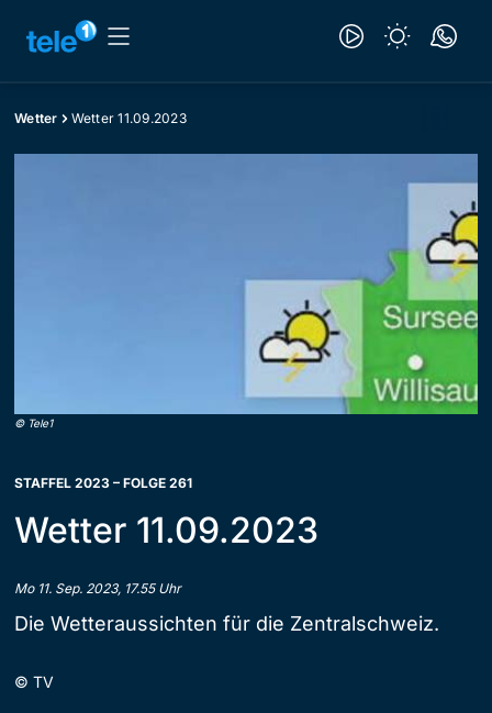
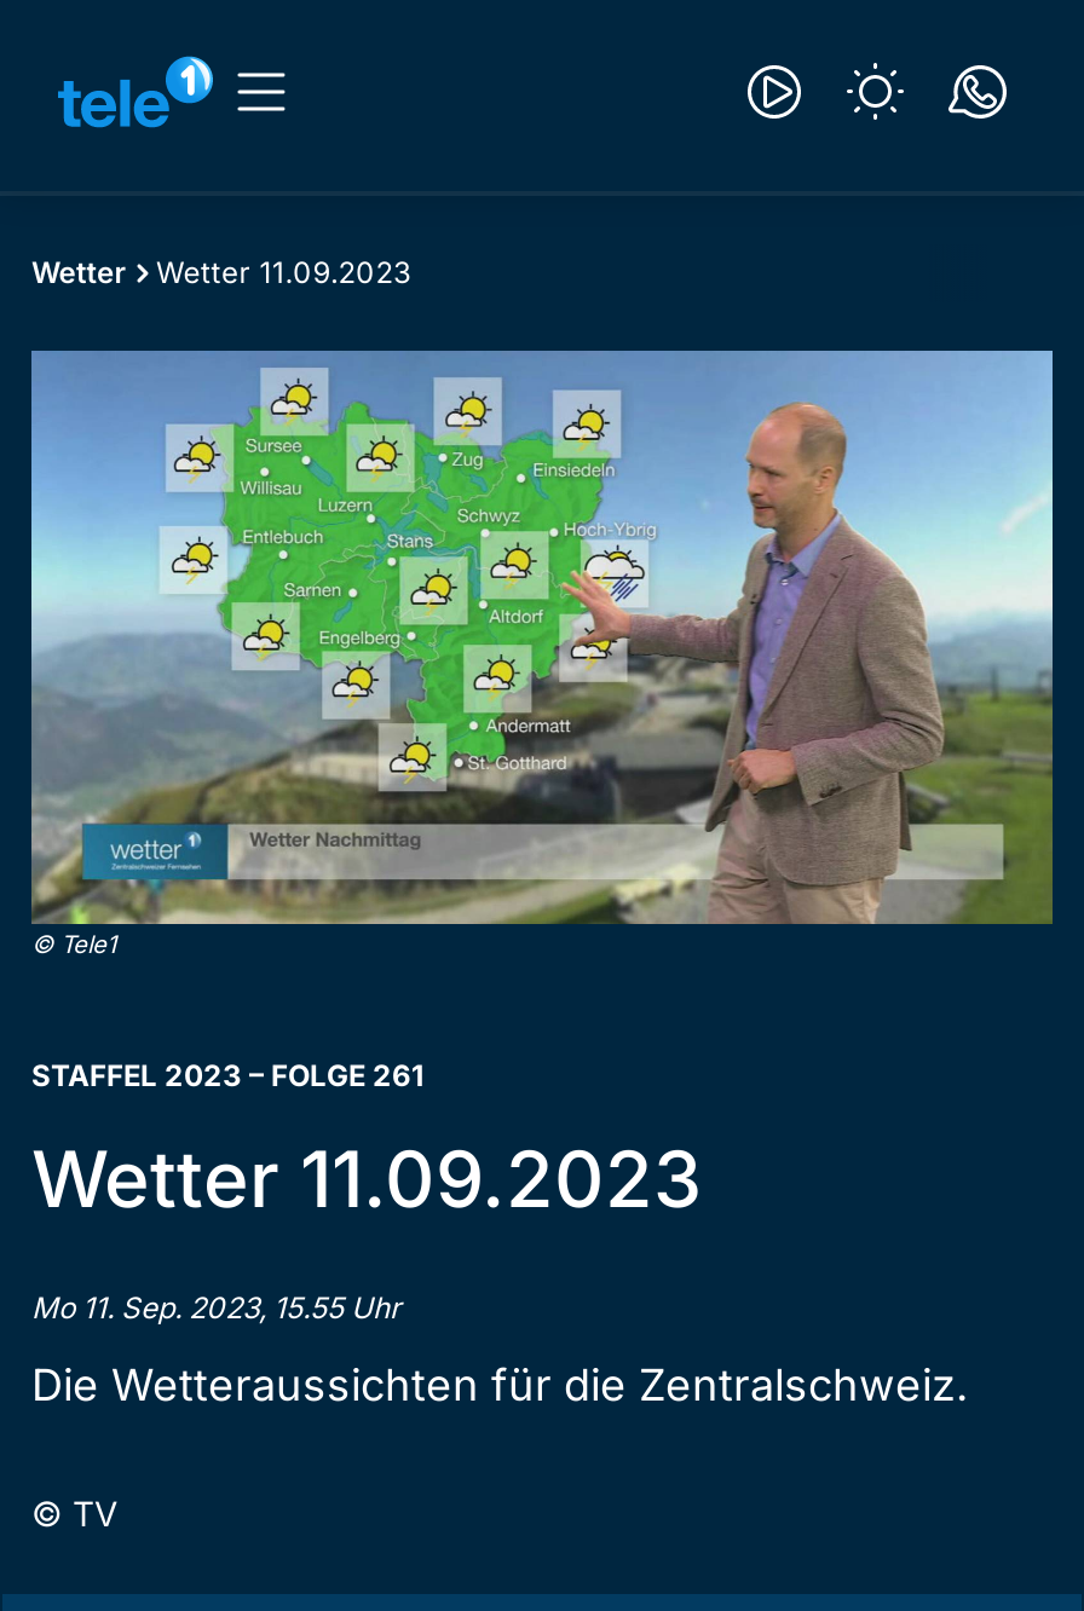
[13,154,479,415] [image] -> [29,353,1055,926] [image]
[14,581,181,597] Mo 11. Sep. 2023, 17.55 Uhr -> [31,1290,402,1327] Mo 11. Sep. 2023, 15.55 Uhr

